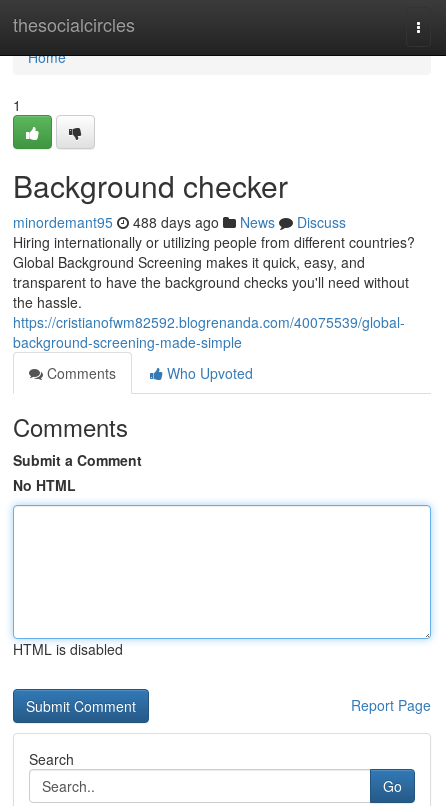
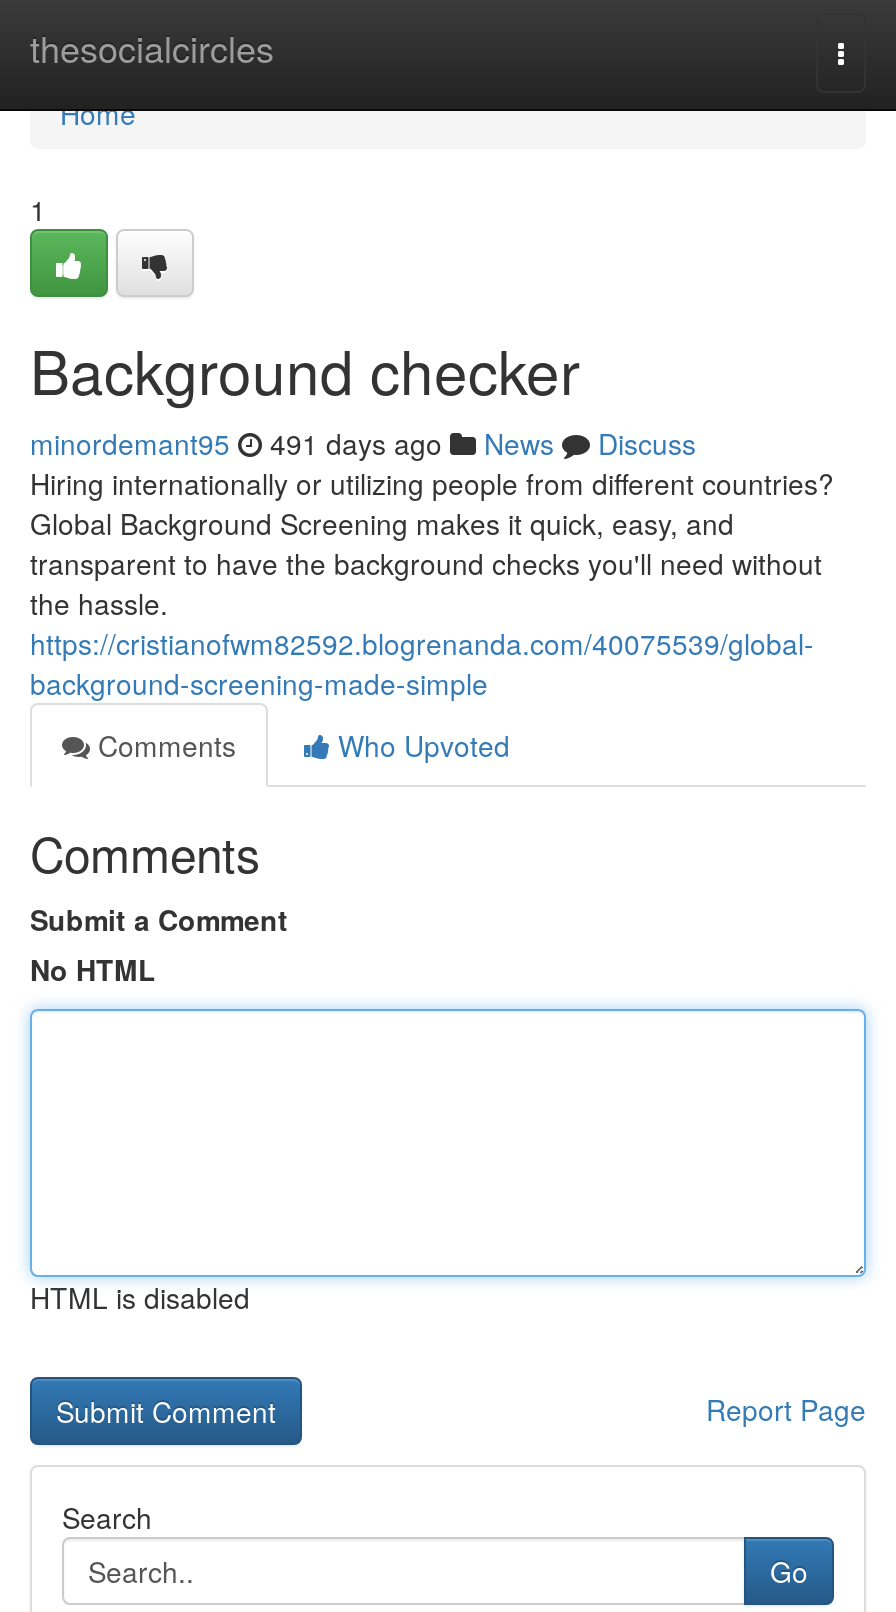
[13,212,346,232] minordemant95 488 days ago News Discuss -> [30,423,696,463] minordemant95 491 days ago News Discuss

